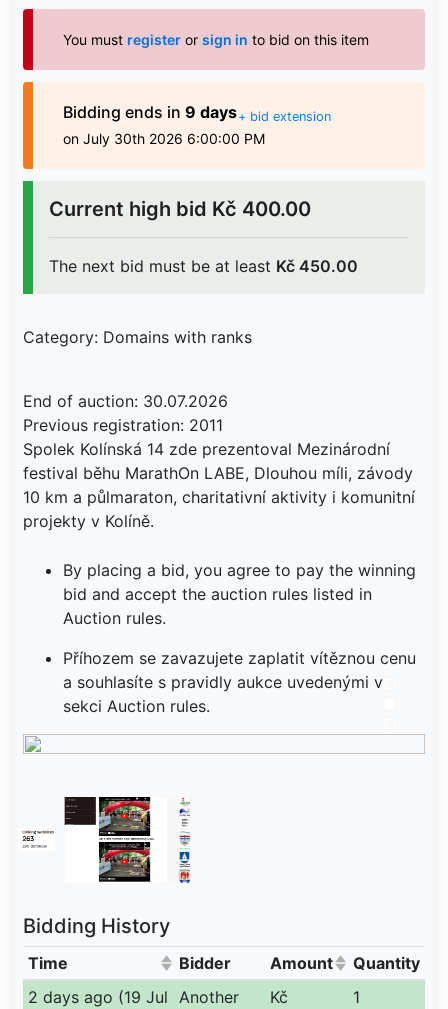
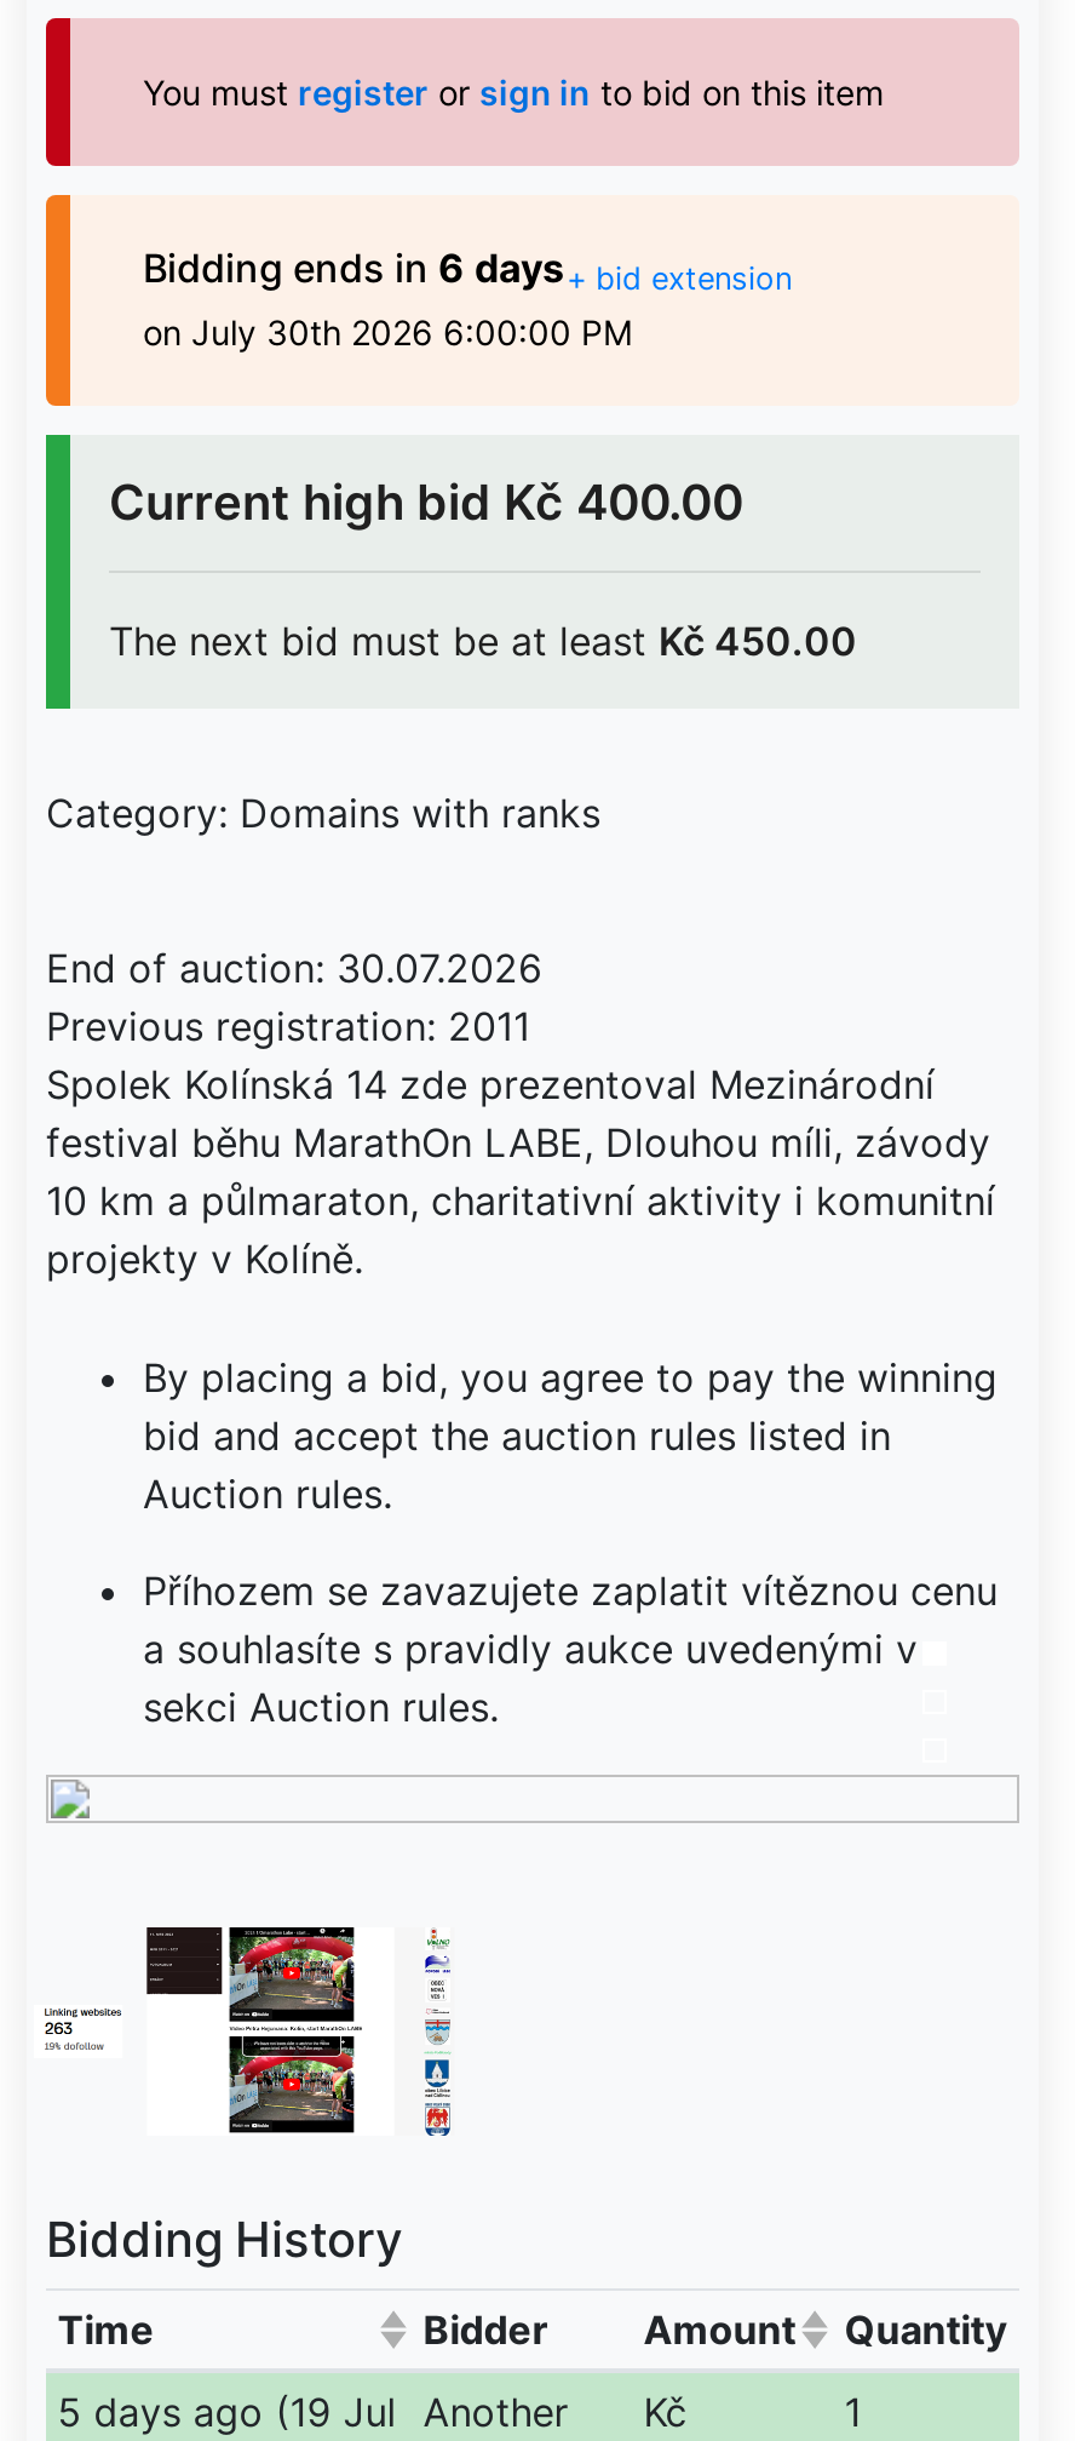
[63,102,331,124] Bidding ends in 9 days+ bid extension -> [143,243,792,297] Bidding ends in 6 days+ bid extension
[28,987,288,1007] 2 days ago (19 Jul Another Kč -> [58,2388,687,2436] 5 days ago (19 Jul Another Kč

